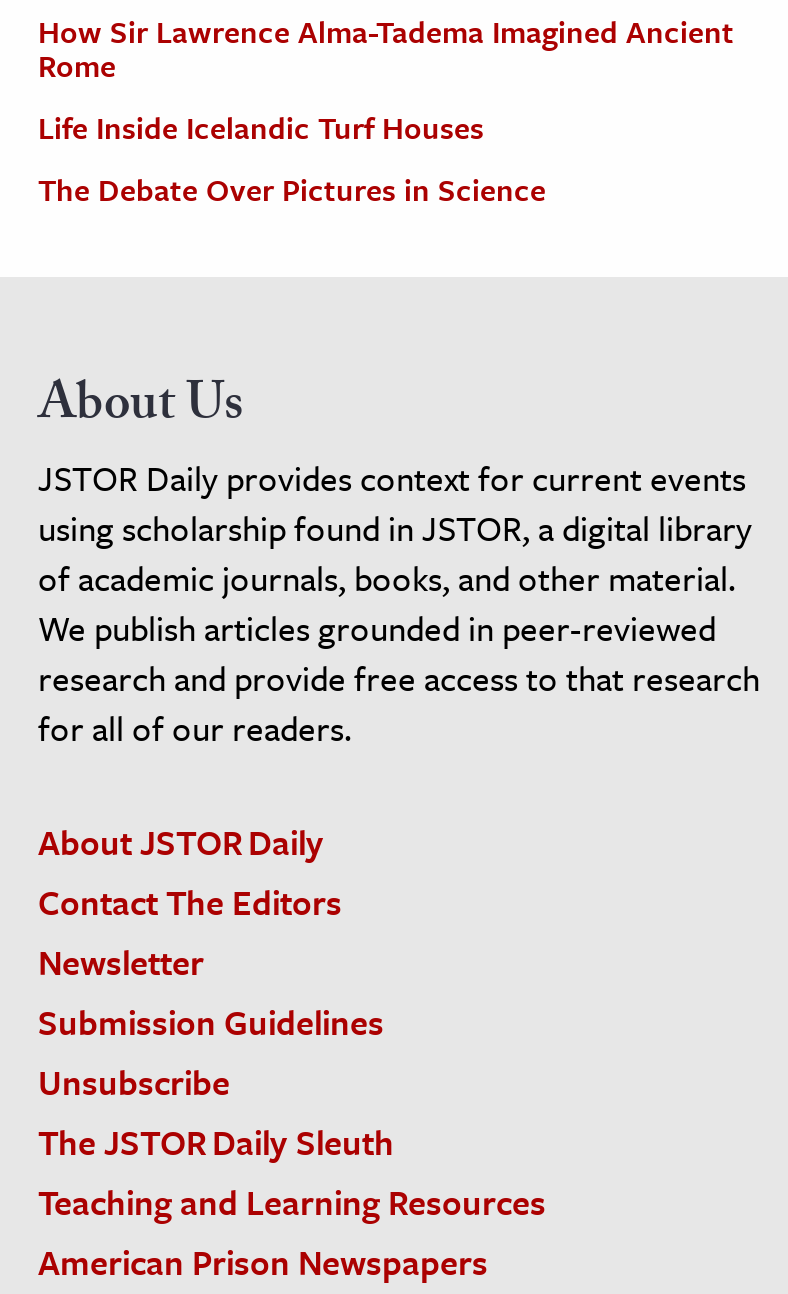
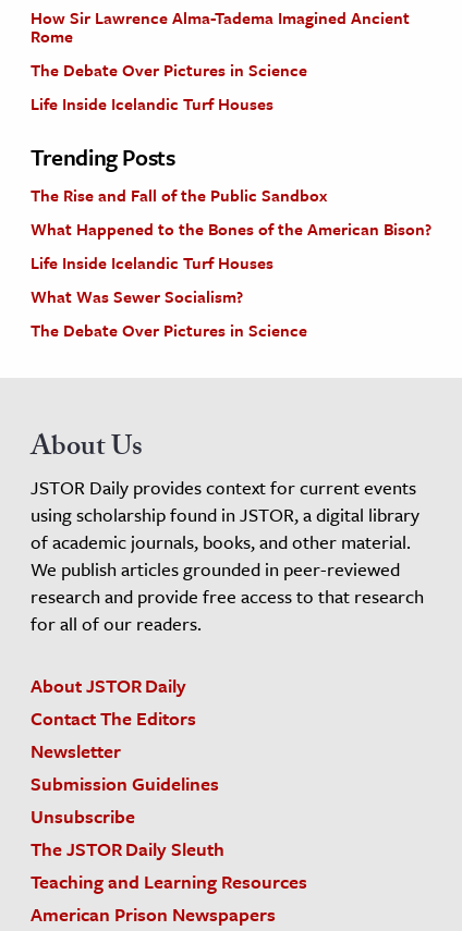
none -> [31,58,307,82] The Debate Over Pictures in Science
none -> [31,140,431,308] Trending Posts | The Rise and Fall of the Public Sandbox | What Happened to the Bones of the American Bison? | Life Inside Icelandic Turf Houses | What Was Sewer Socialism?

